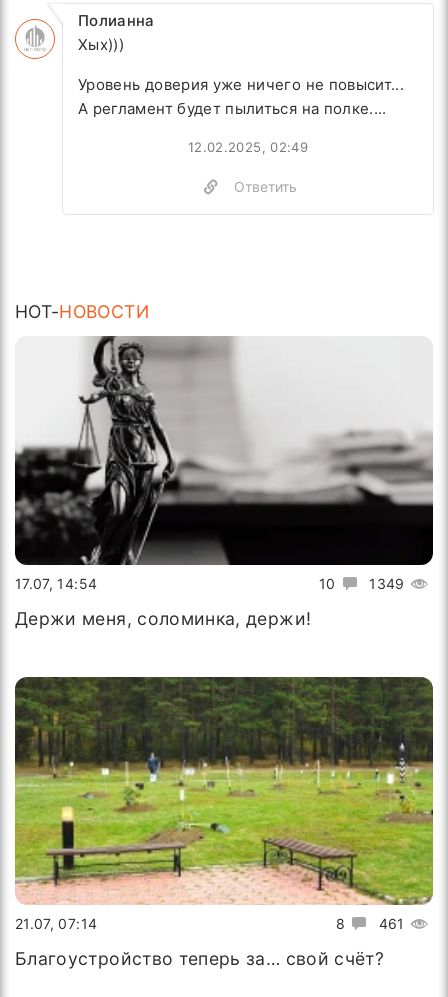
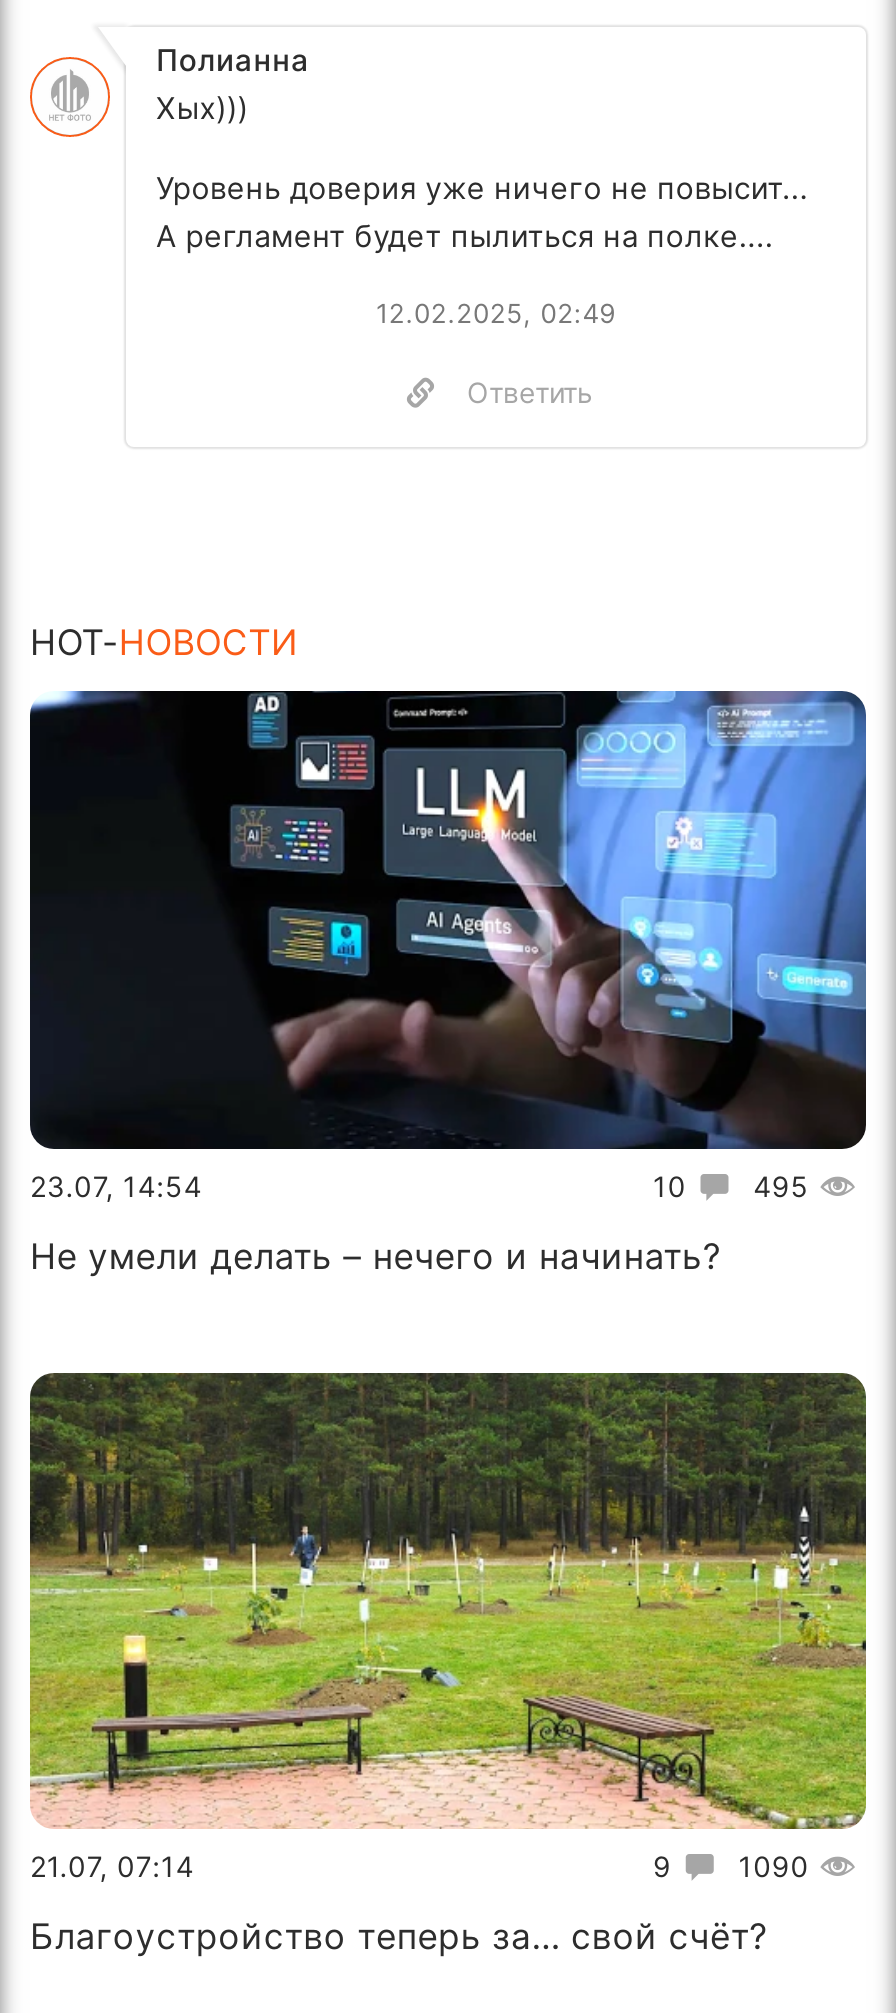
[15,335,433,591] [image] | 1349 | 17.07, 14:54 -> [28,689,868,1202] [image] | 495 | 23.07, 14:54
[15,607,311,628] Держи меня, соломинка, держи! -> [30,1234,721,1276] Не умели делать – нечего и начинать?
[336,915,405,932] 8 | 461 -> [653,1849,809,1883] 9 | 1090

